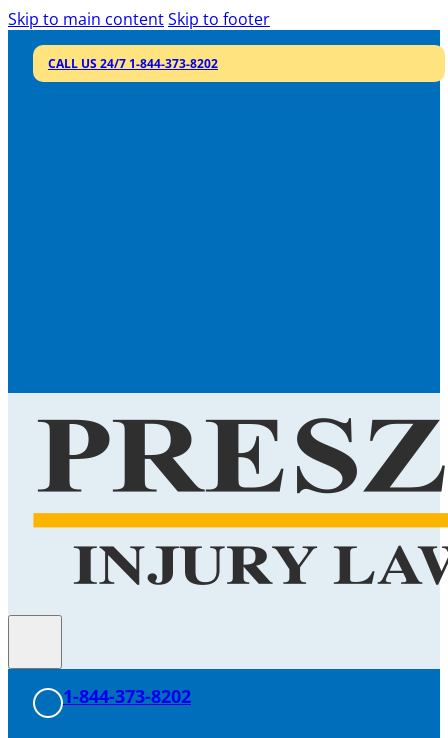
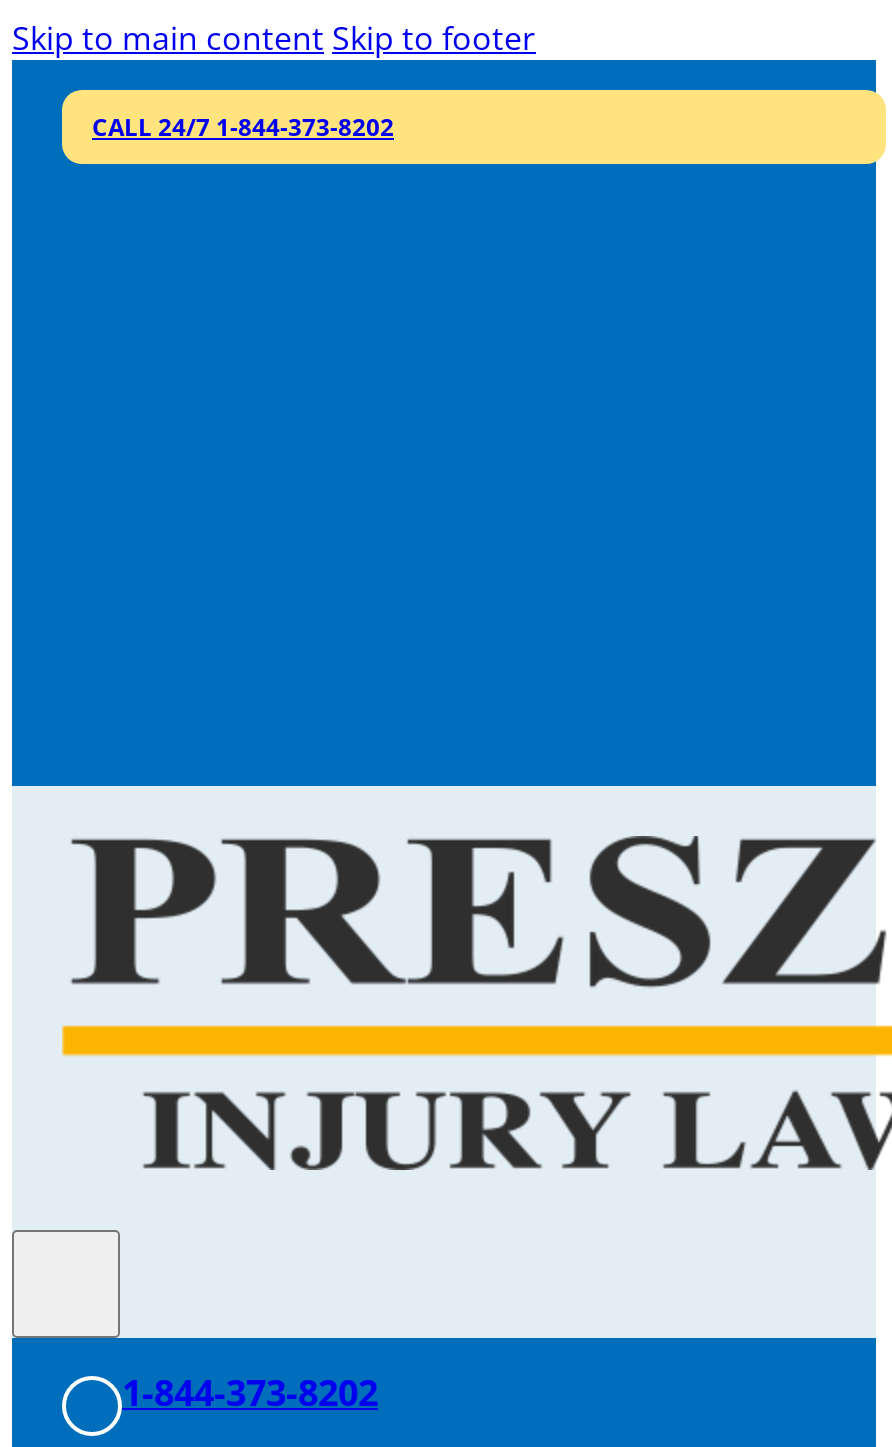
[48,55,218,72] CALL US 24/7 1-844-373-8202 -> [92,110,394,144] CALL 24/7 1-844-373-8202

